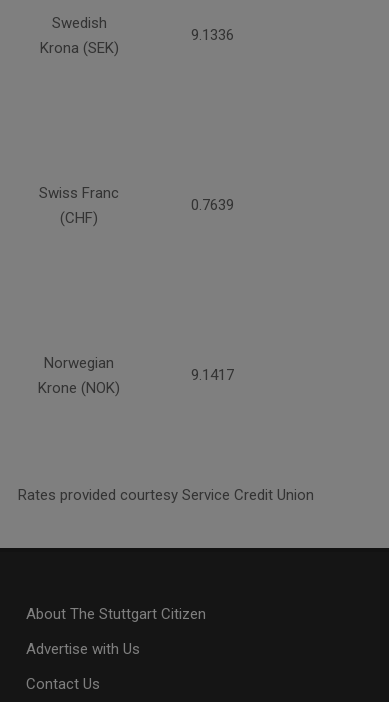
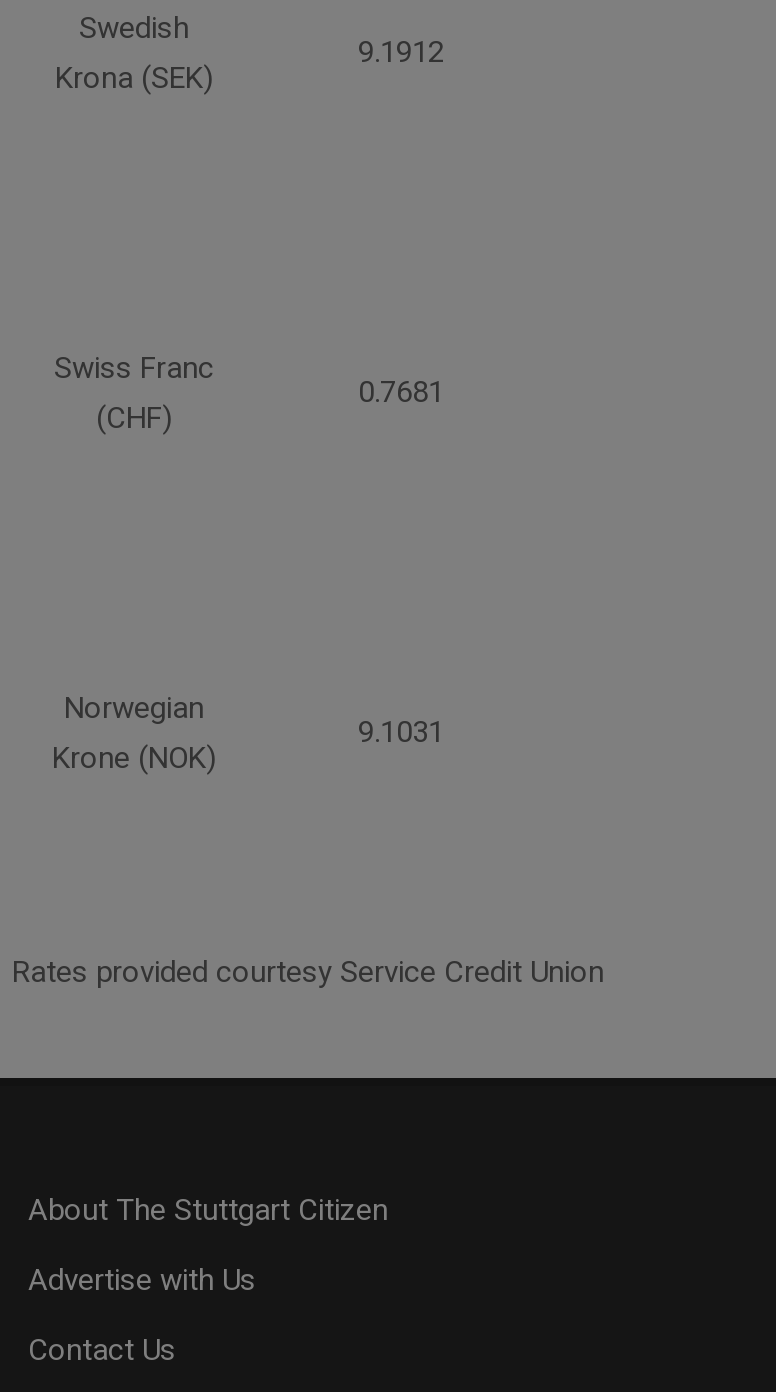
[191,26,234,44] 9.1336 -> [358,35,444,71] 9.1912
[191,196,234,214] 0.7639 -> [358,375,444,411] 0.7681
[191,366,234,384] 9.1417 -> [358,715,444,751] 9.1031

